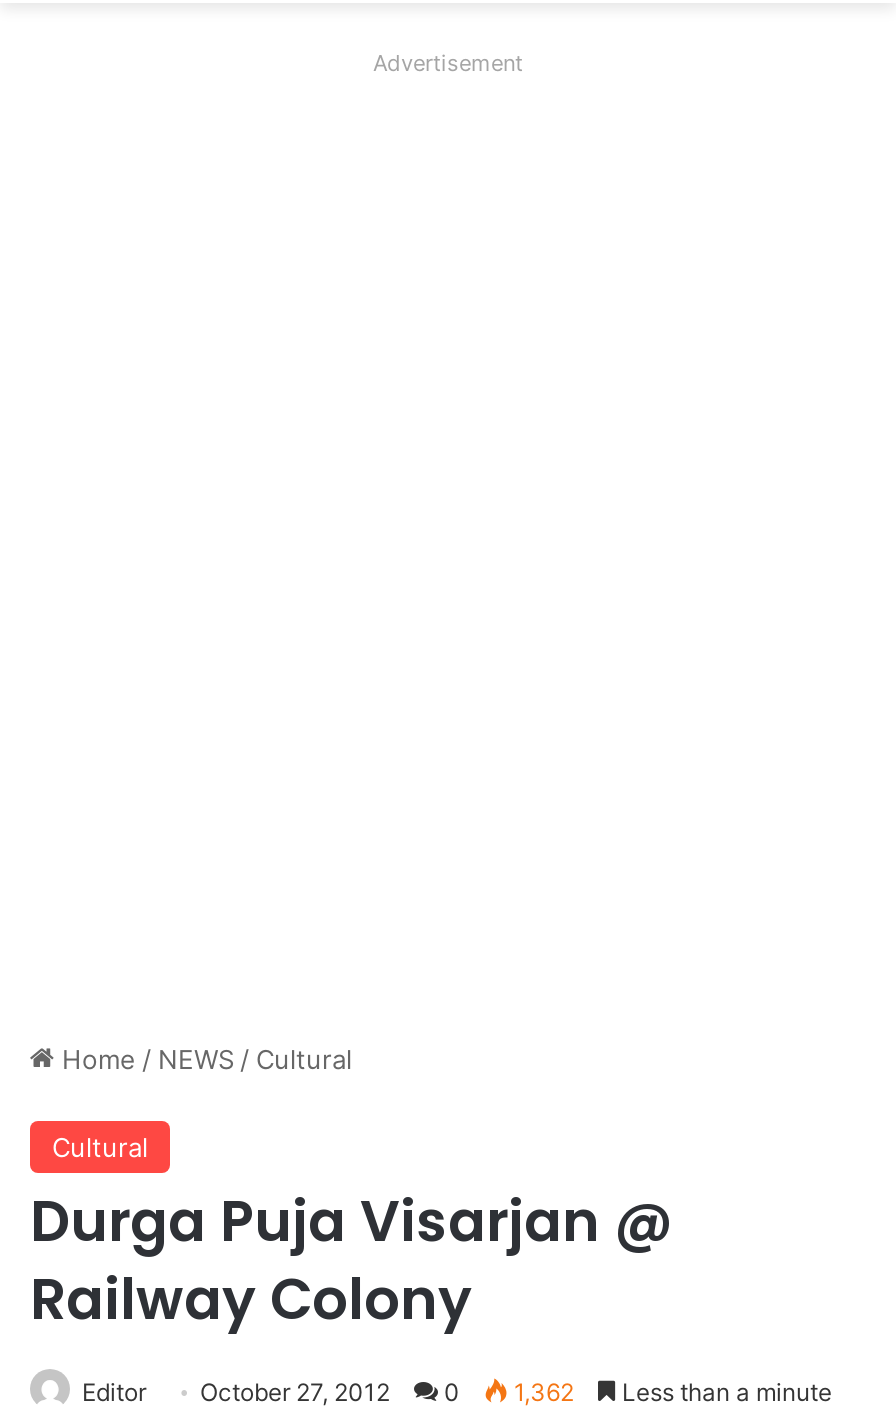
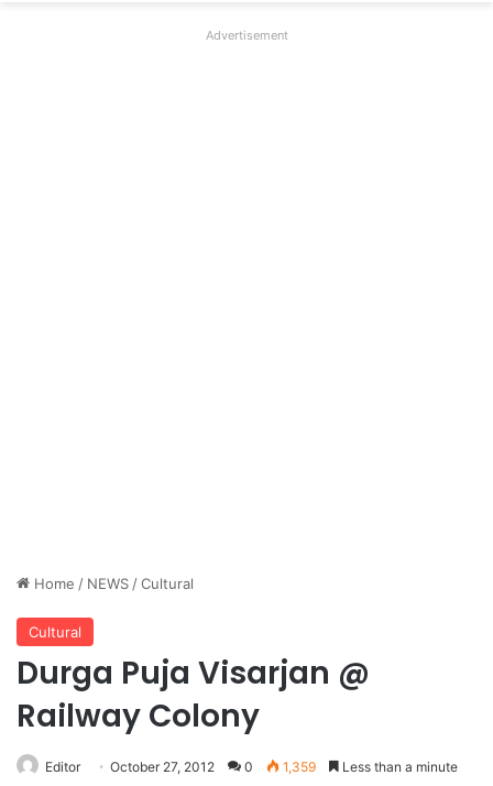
[82,1376,832,1406] Editor October 27, 2012 0 1,362 Less than a minute -> [45,758,458,775] Editor October 27, 2012 0 1,359 Less than a minute

